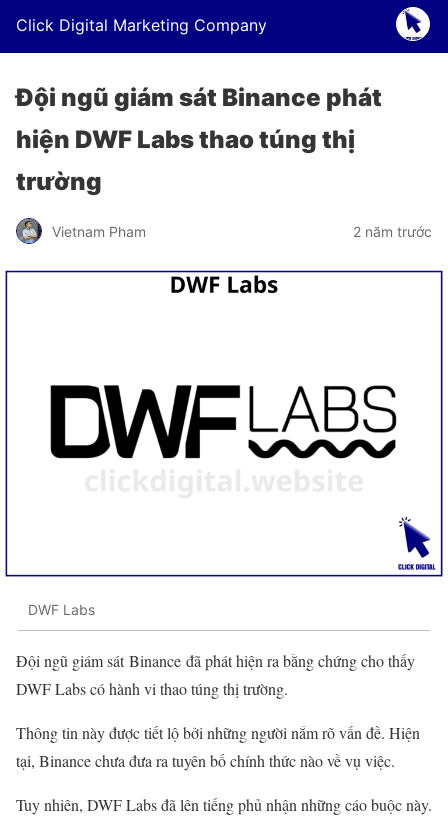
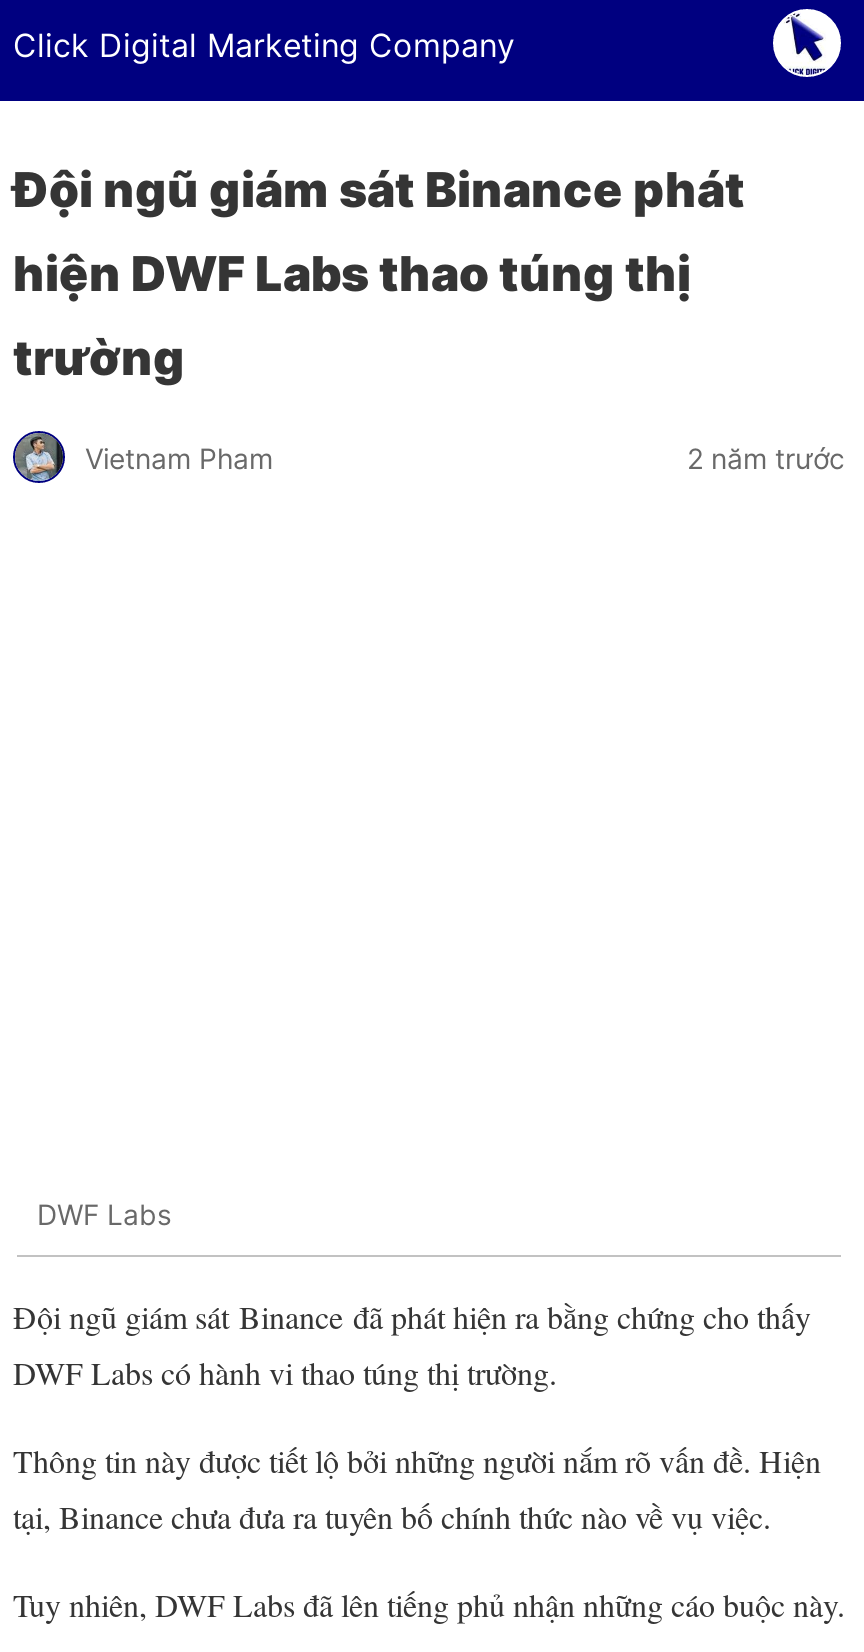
[4,270,444,578] [image] -> none

